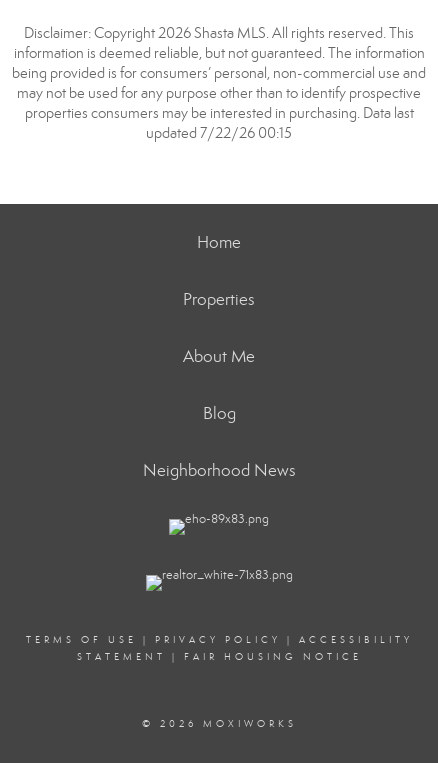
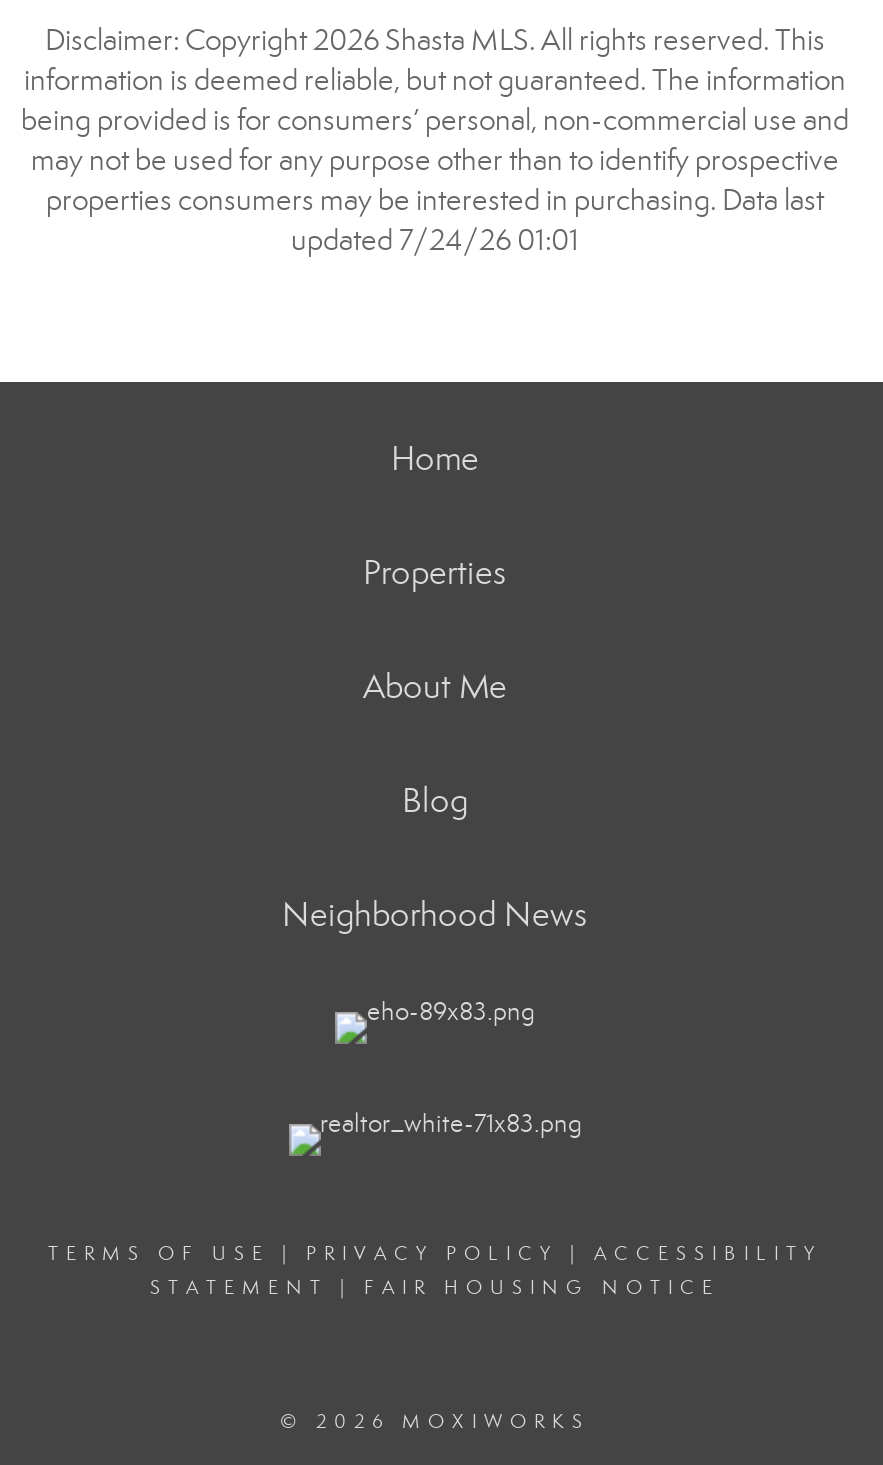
[146,124,292,142] updated 7/22/26 00:15 -> [291,222,579,258] updated 7/24/26 01:01

